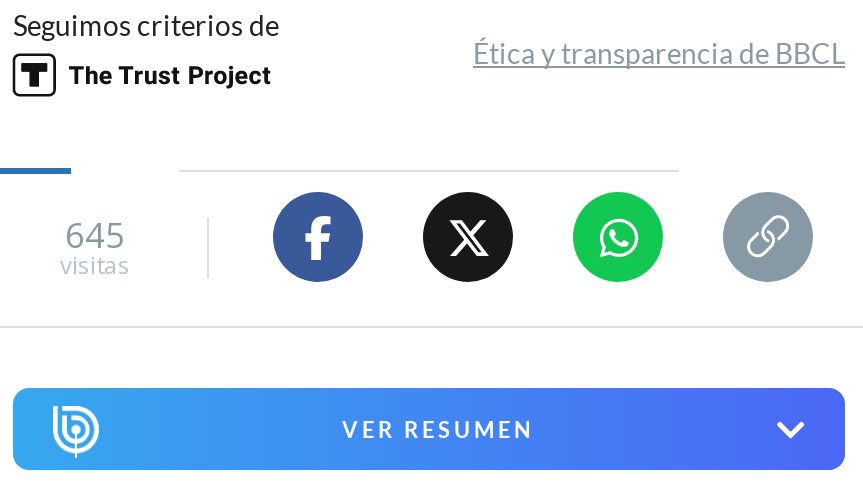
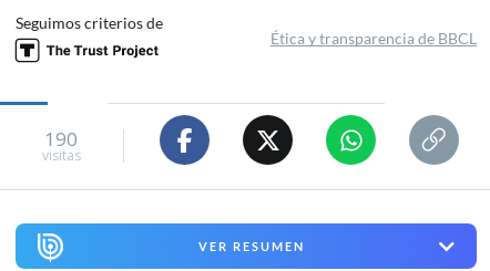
[65,212,125,258] 645 -> [44,126,78,152] 190

